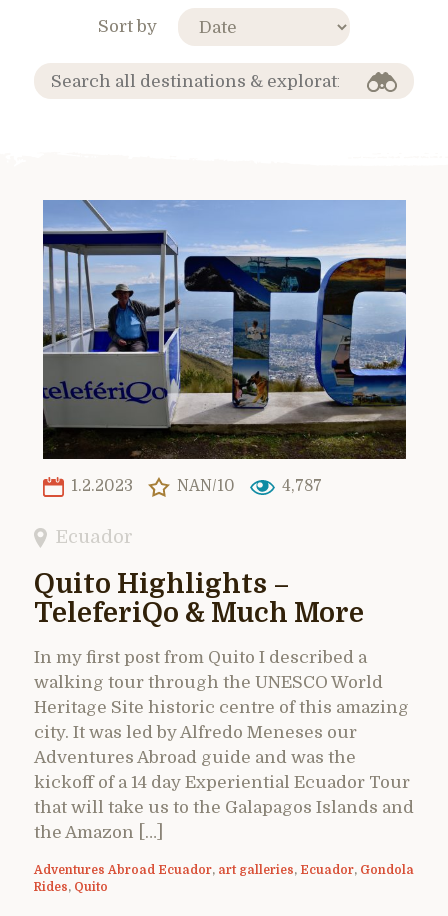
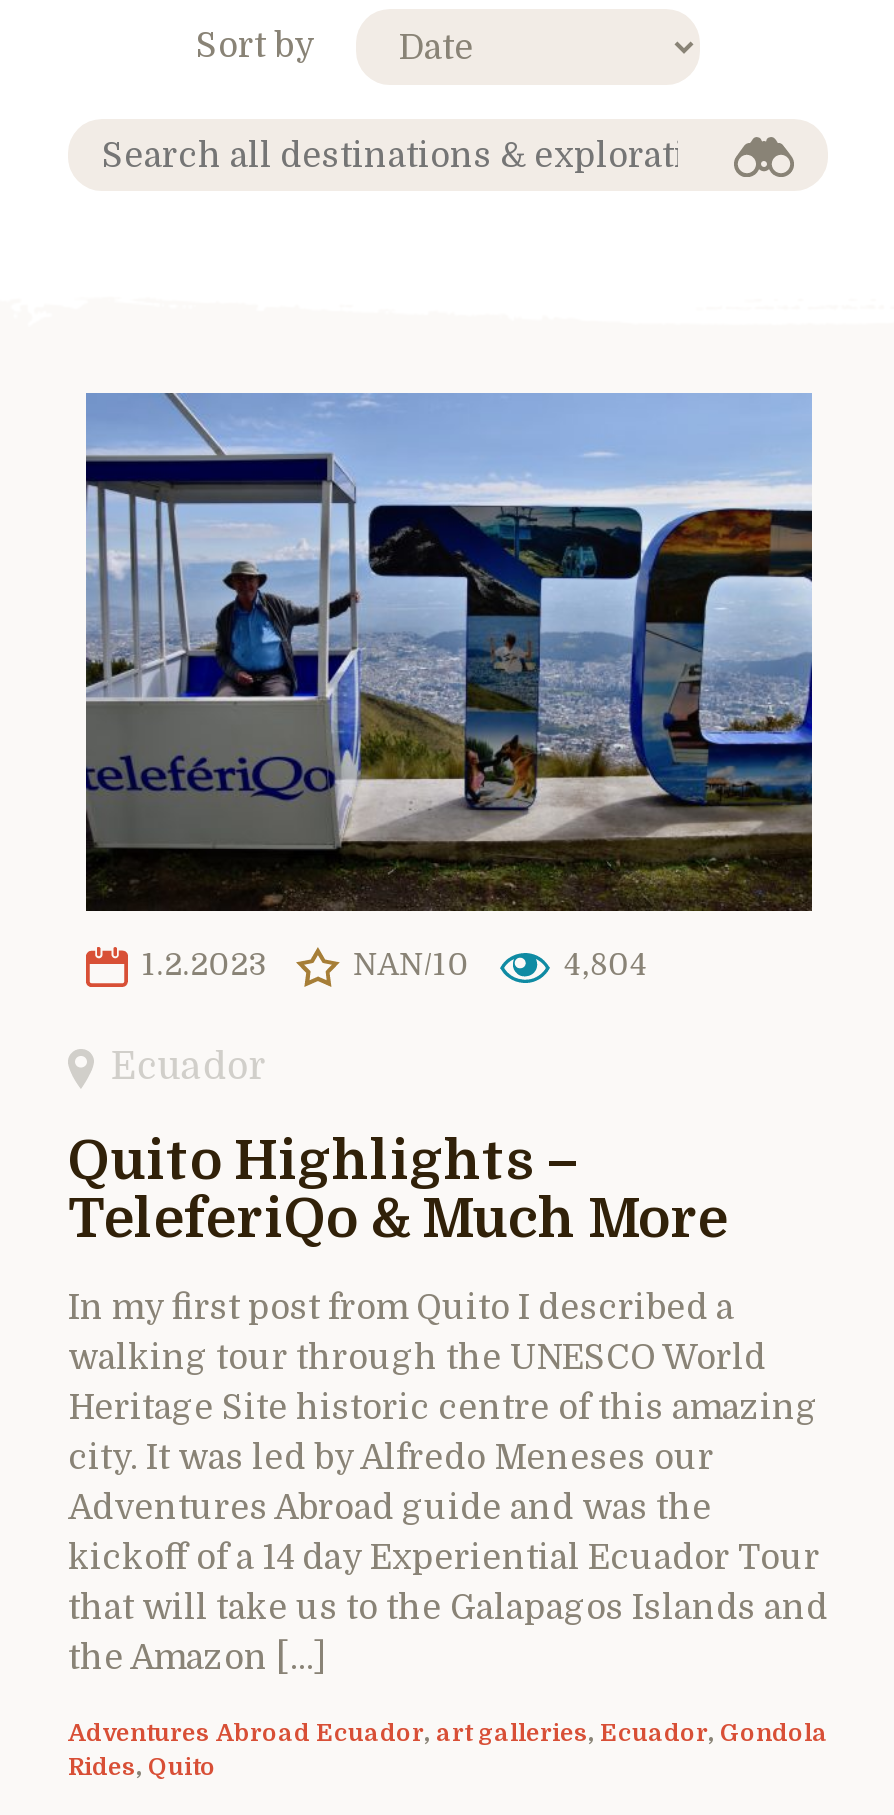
[278,477,322,495] 4,787 -> [556,948,648,984] 4,804

